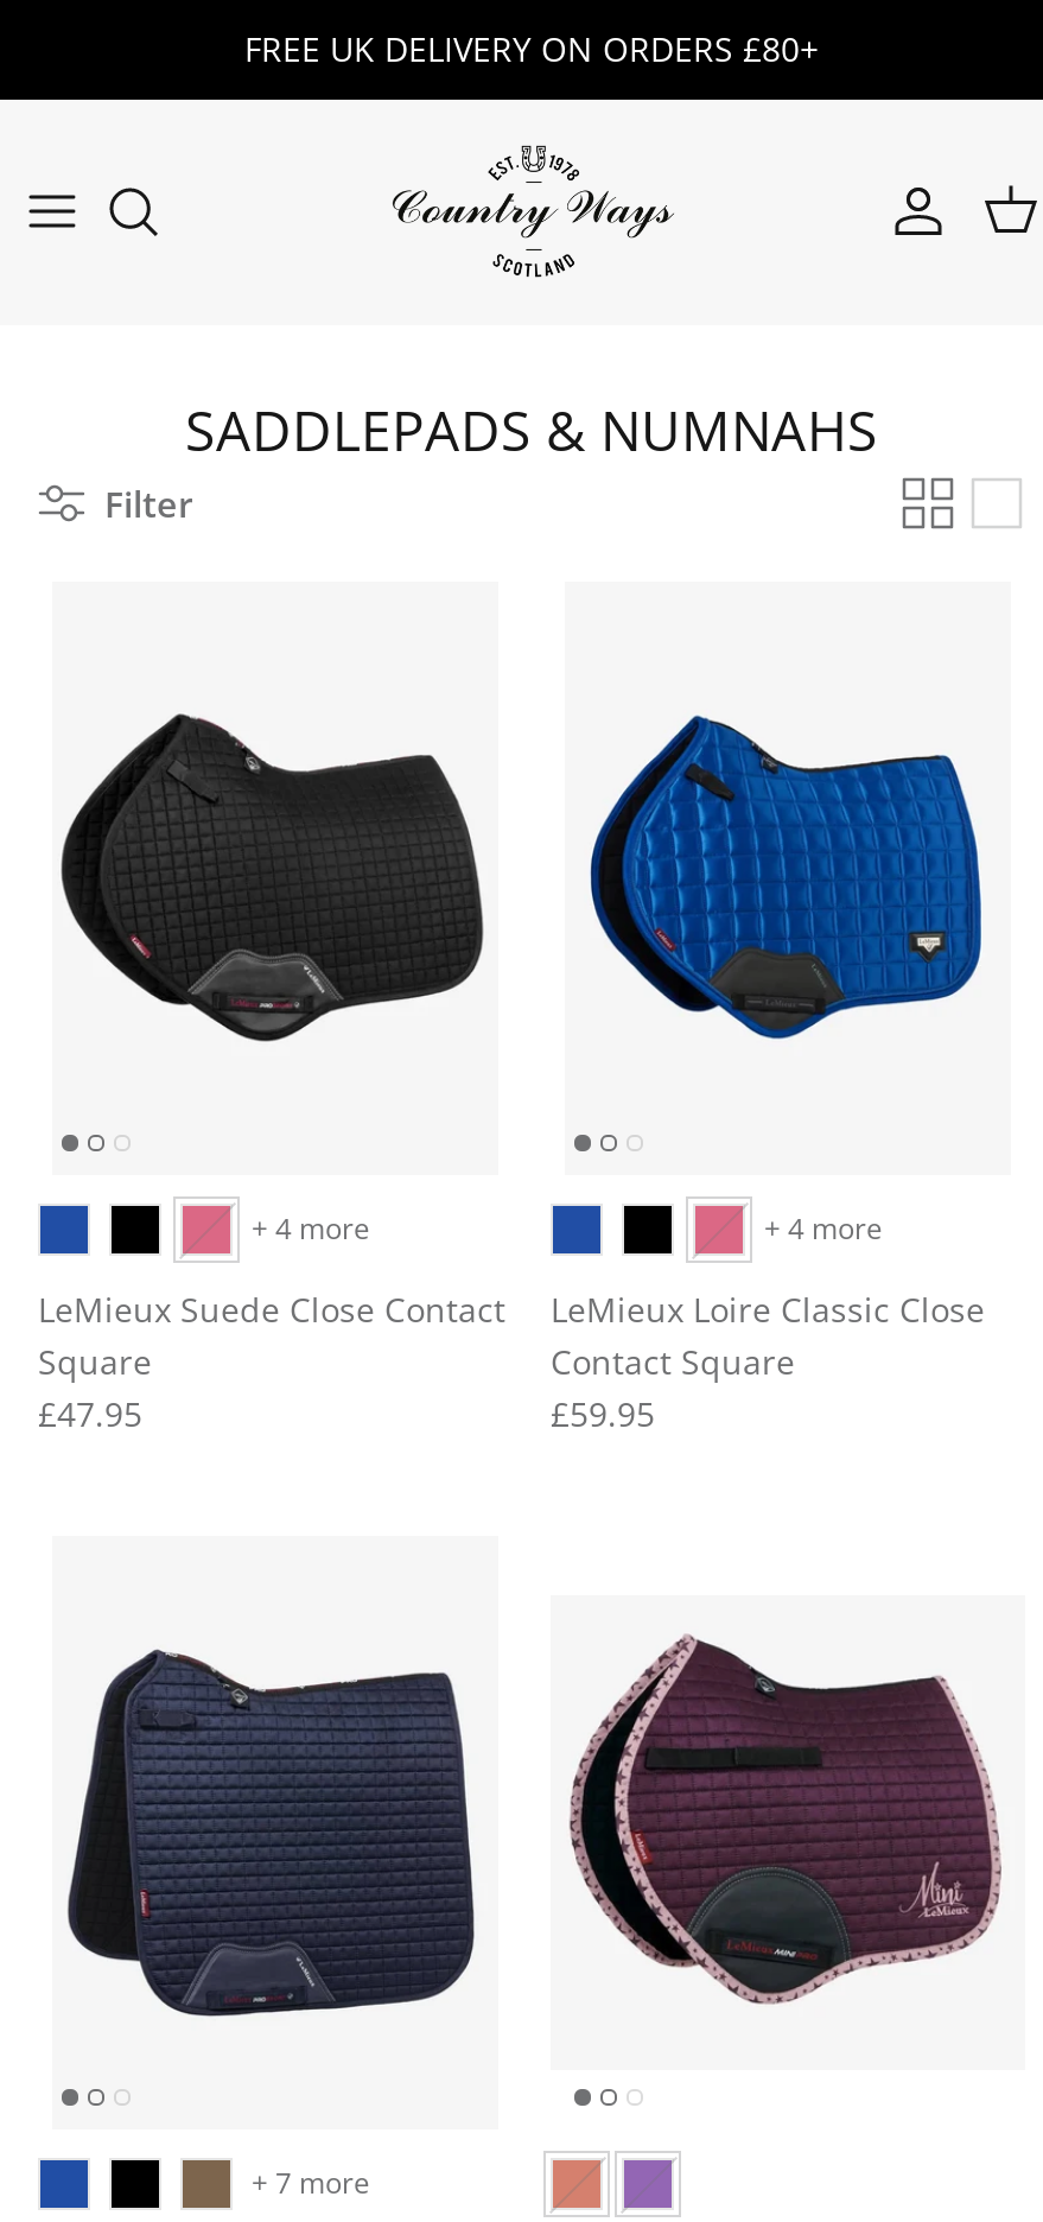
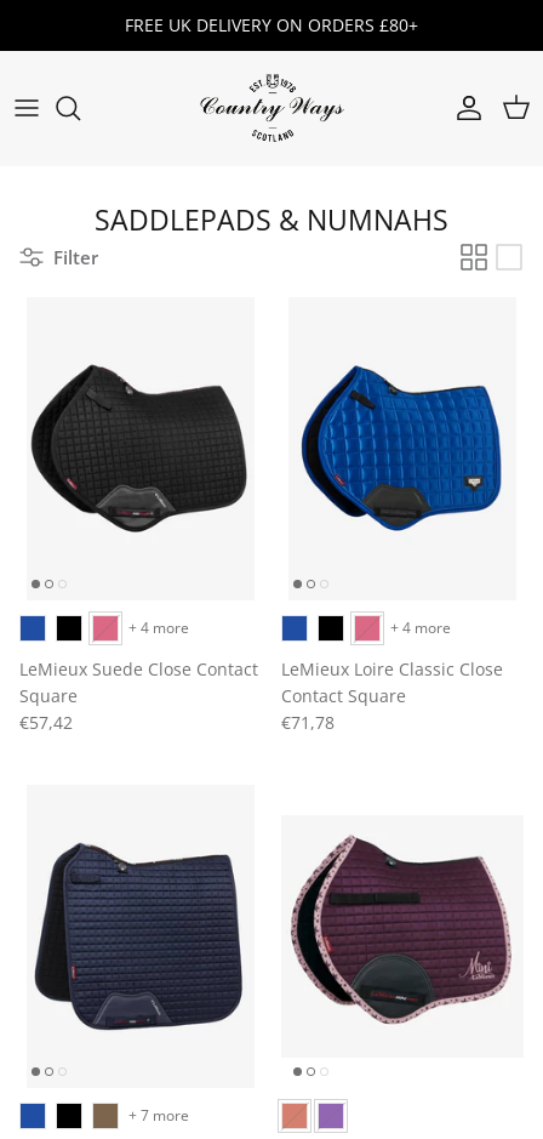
[38,1391,142,1436] £47.95 -> [19,711,73,734] €57,42
[551,1391,655,1436] £59.95 -> [281,711,335,734] €71,78

